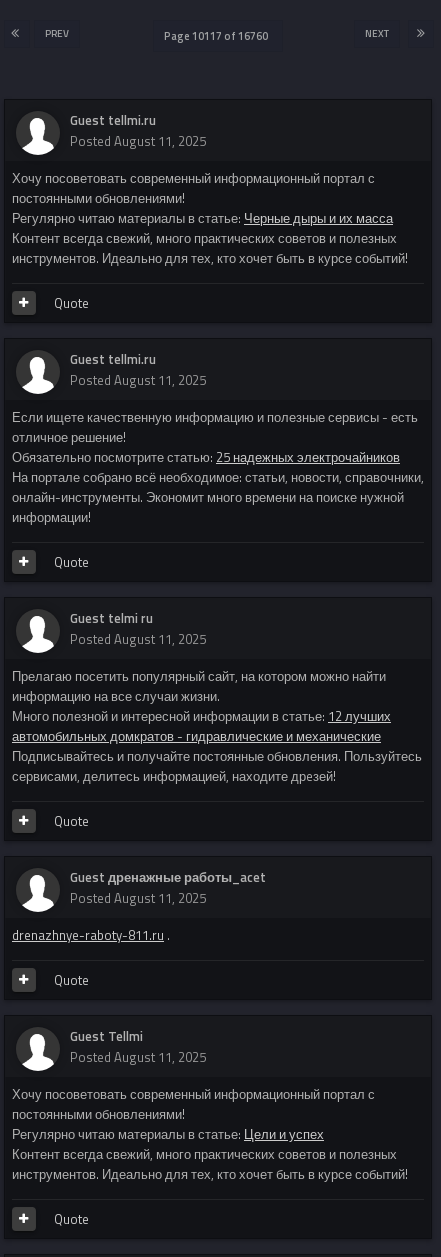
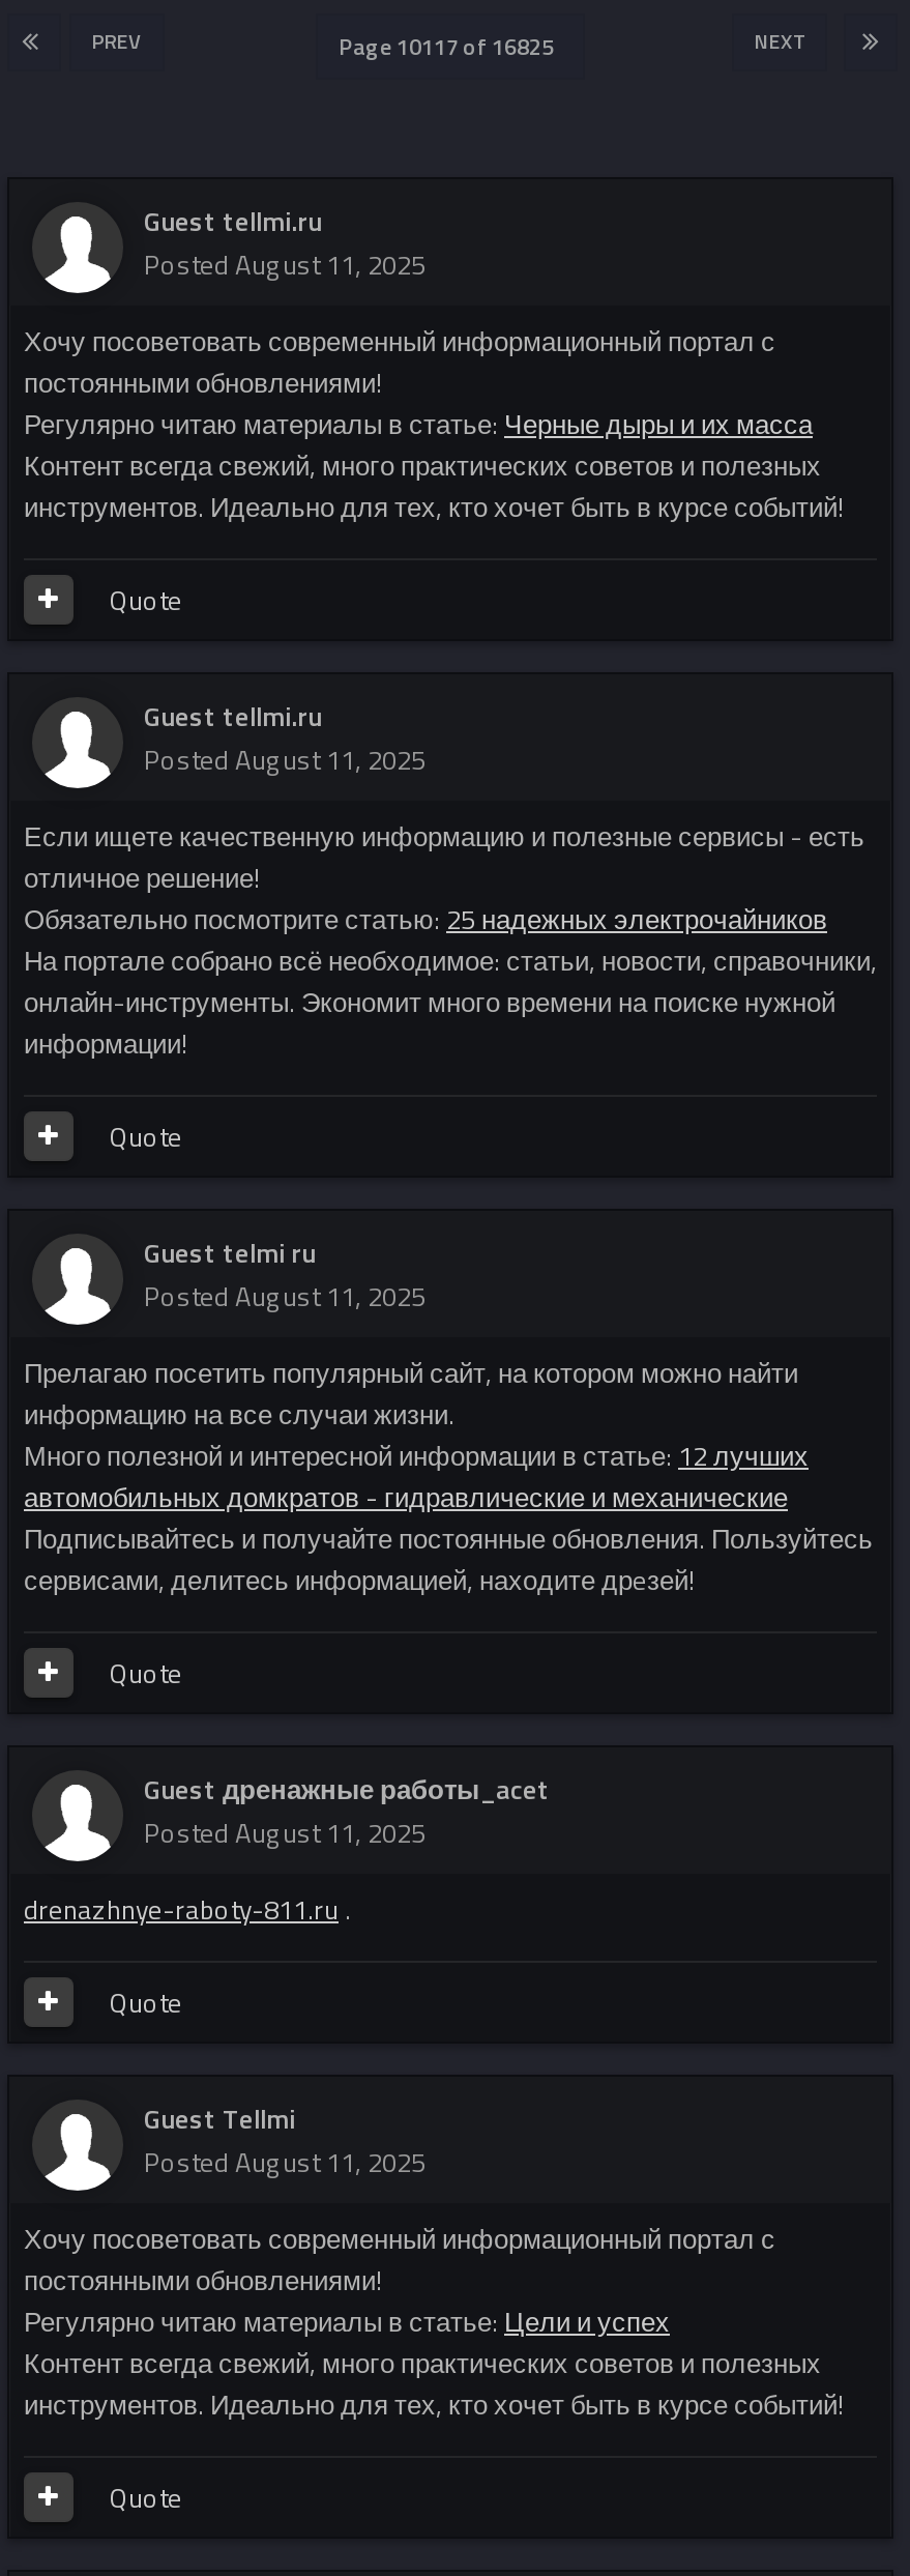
[164,28,272,44] Page 10117 of 16760 -> [339,30,562,63] Page 10117 of 16825

